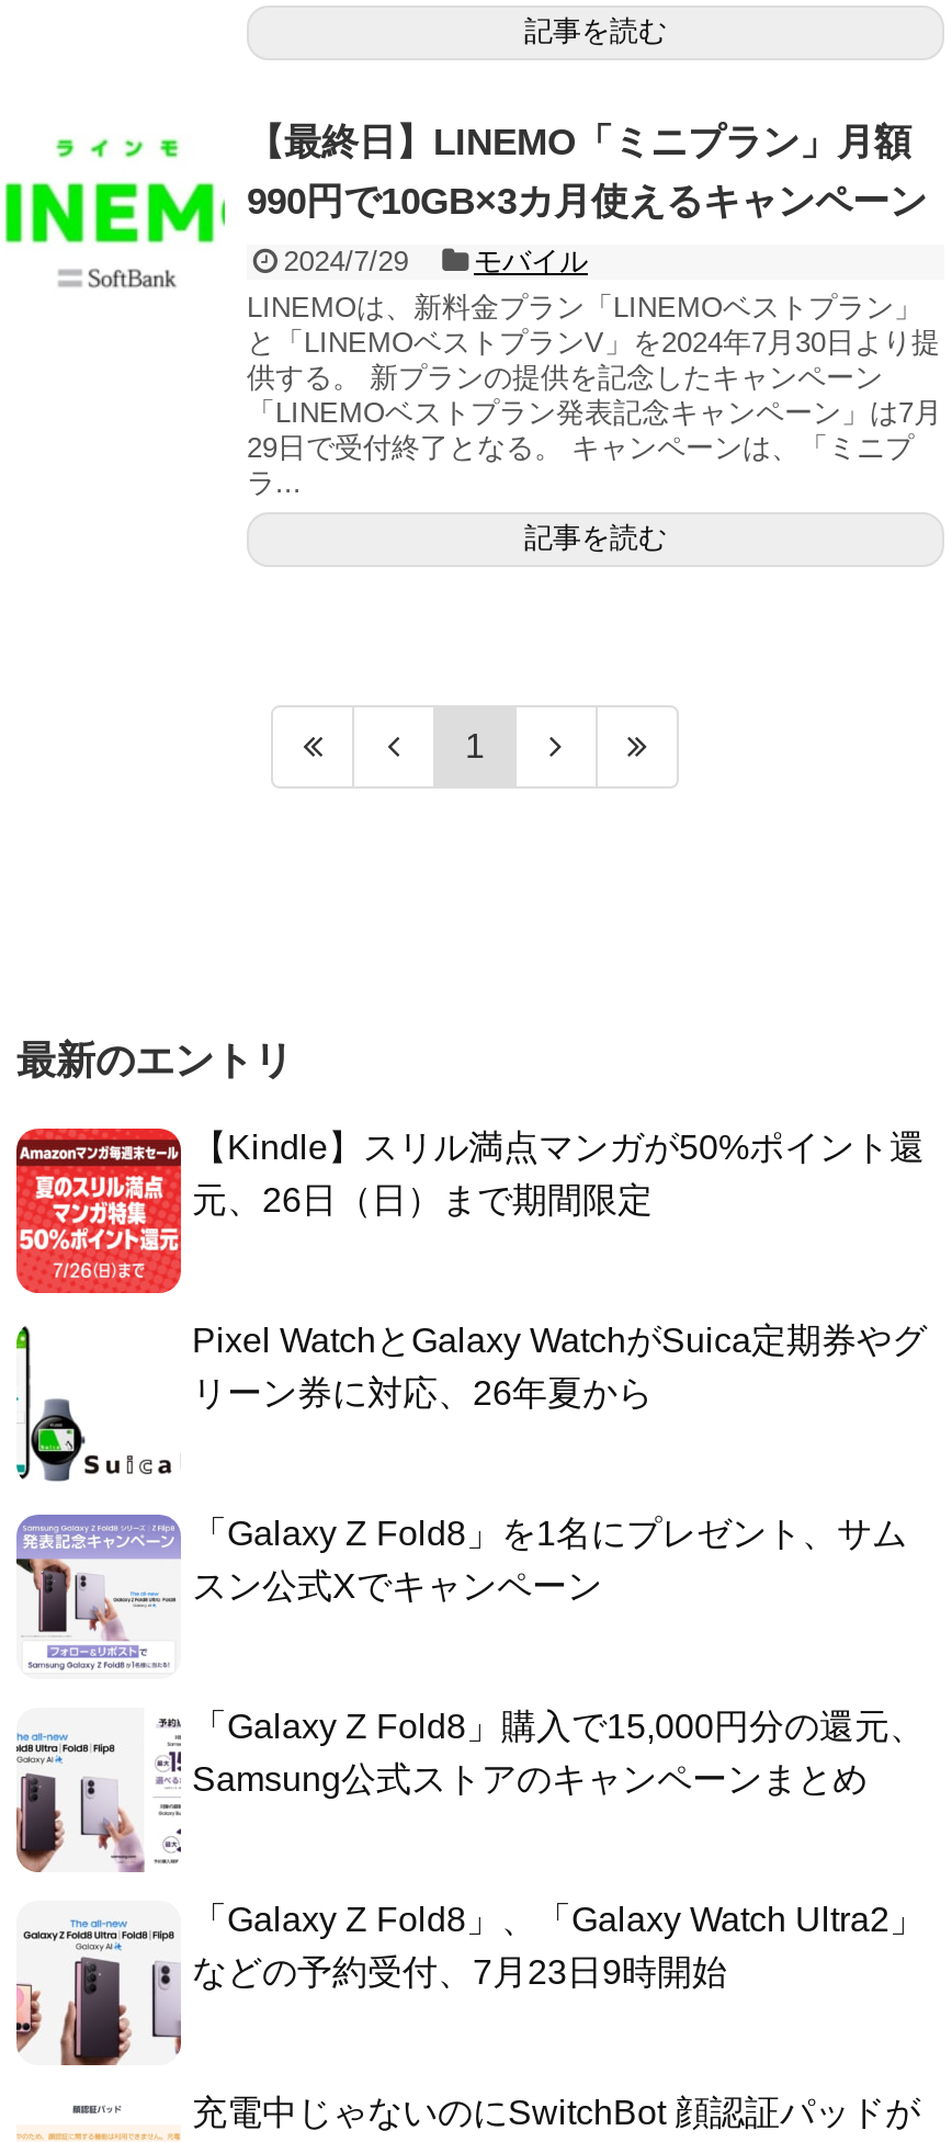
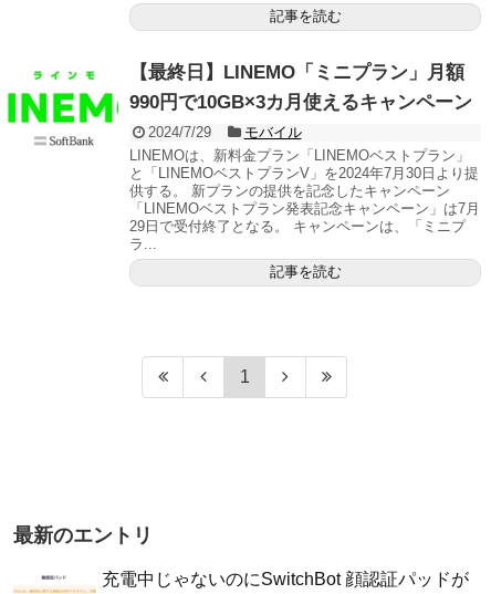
[14,1126,925,1295] [image] | 【Kindle】スリル満点マンガが50%ポイント還 | 元、26日（日）まで期間限定 -> none
[14,1321,927,1484] [image] | Pixel WatchとGalaxy WatchがSuica定期券やグ | リーン券に対応、26年夏から -> none
[14,1512,907,1673] [image] | 「Galaxy Z Fold8」を1名にプレゼント、サム | スン公式Xでキャンペーン -> none
[14,1707,925,1874] [image] | 「Galaxy Z Fold8」購入で15,000円分の還元、 | Samsung公式ストアのキャンペーンまとめ -> none
[14,1900,925,2067] [image] | 「Galaxy Z Fold8」、「Galaxy Watch Ultra2」 | などの予約受付、7月23日9時開始 -> none

